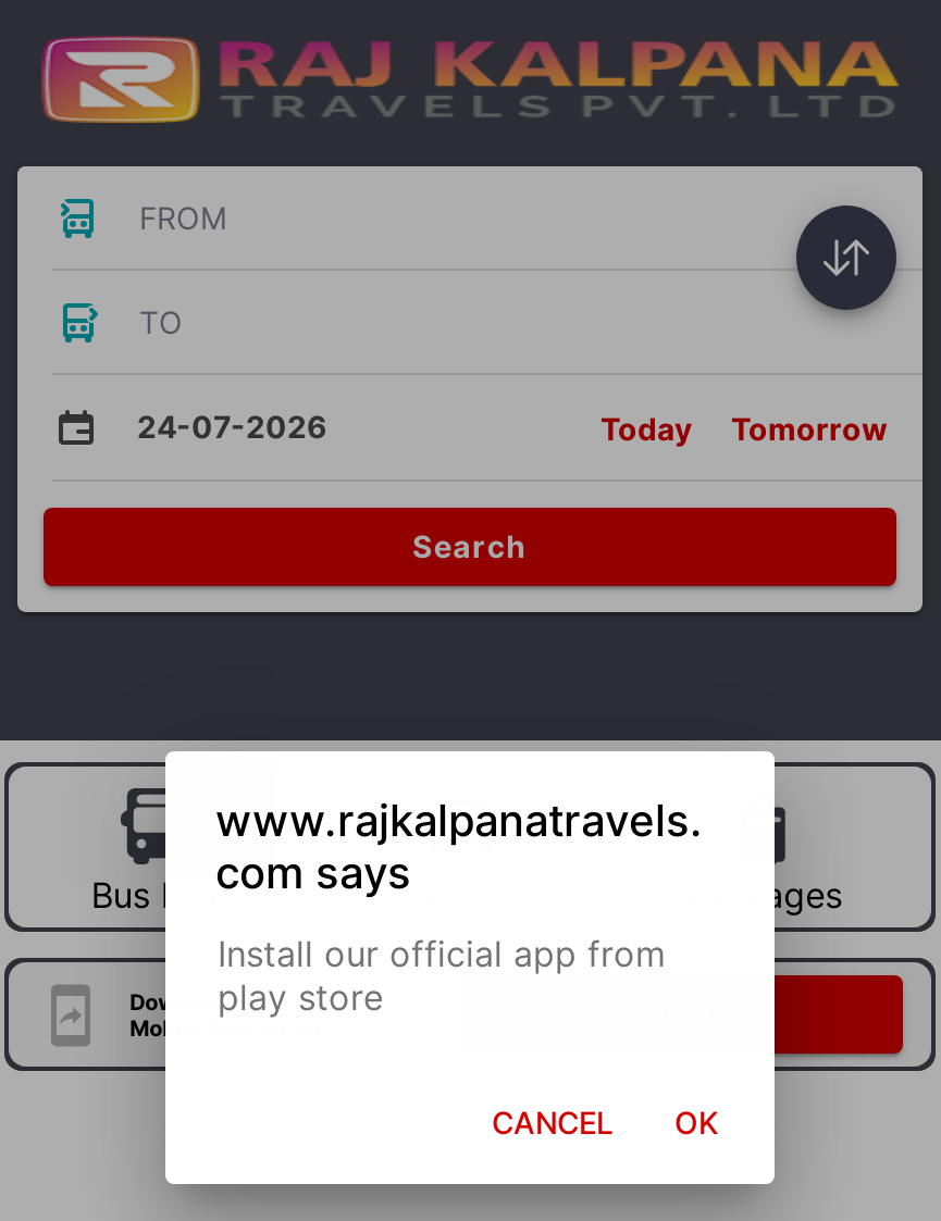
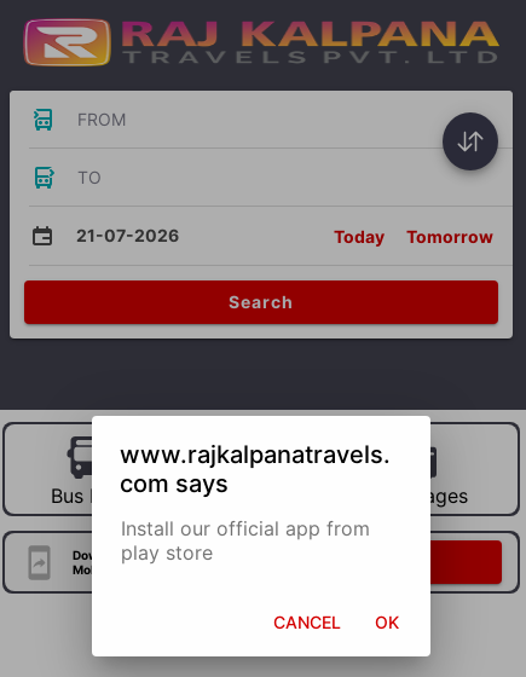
[137,408,326,445] 24-07-2026 -> [76,225,179,245] 21-07-2026

